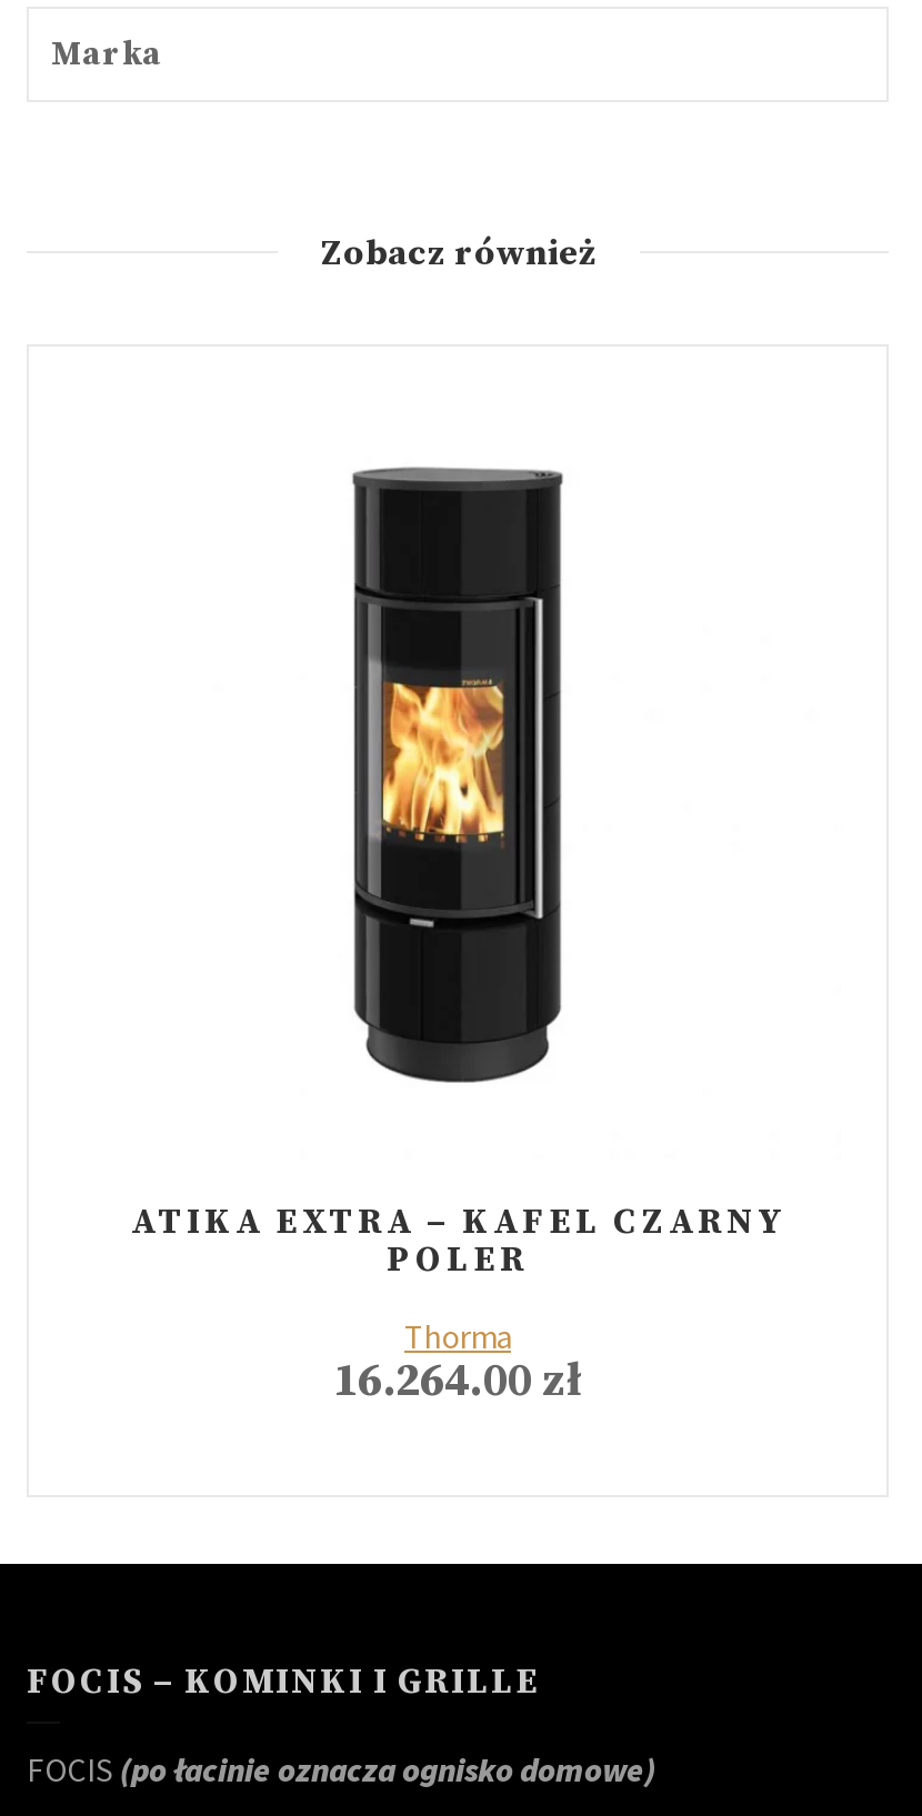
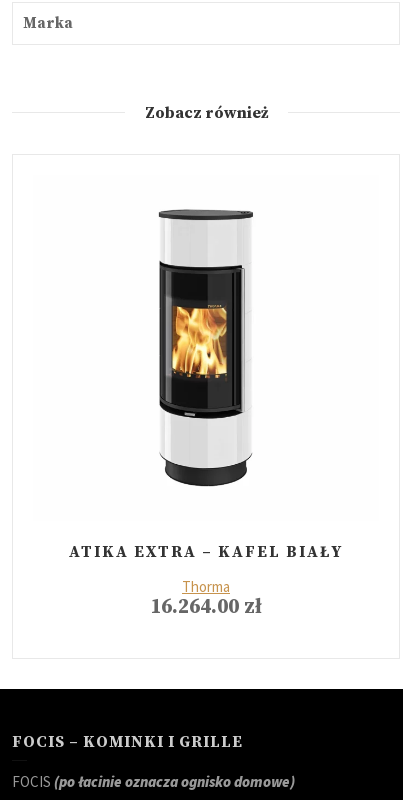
[353,486,562,1042] [image] -> [160,217,252,469] [image]
[131,1198,784,1281] ATIKA EXTRA – KAFEL CZARNY | POLER -> [69,541,343,561] ATIKA EXTRA – KAFEL BIAŁY

